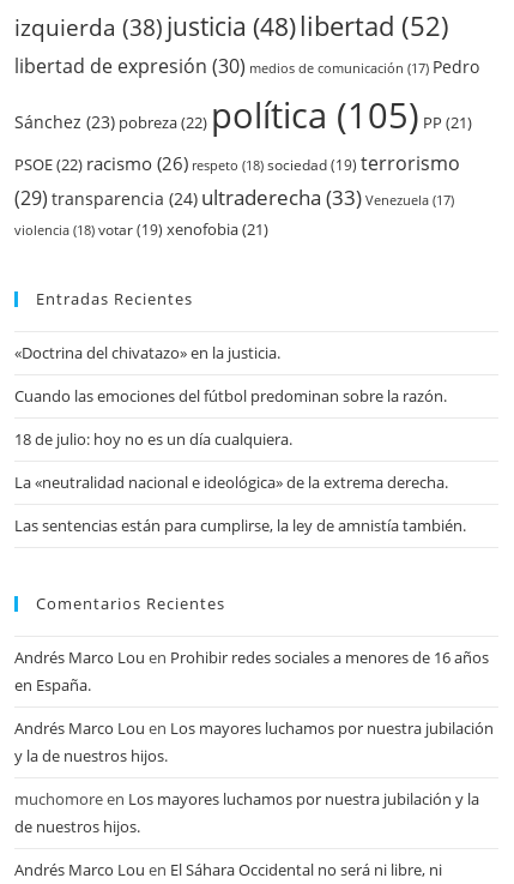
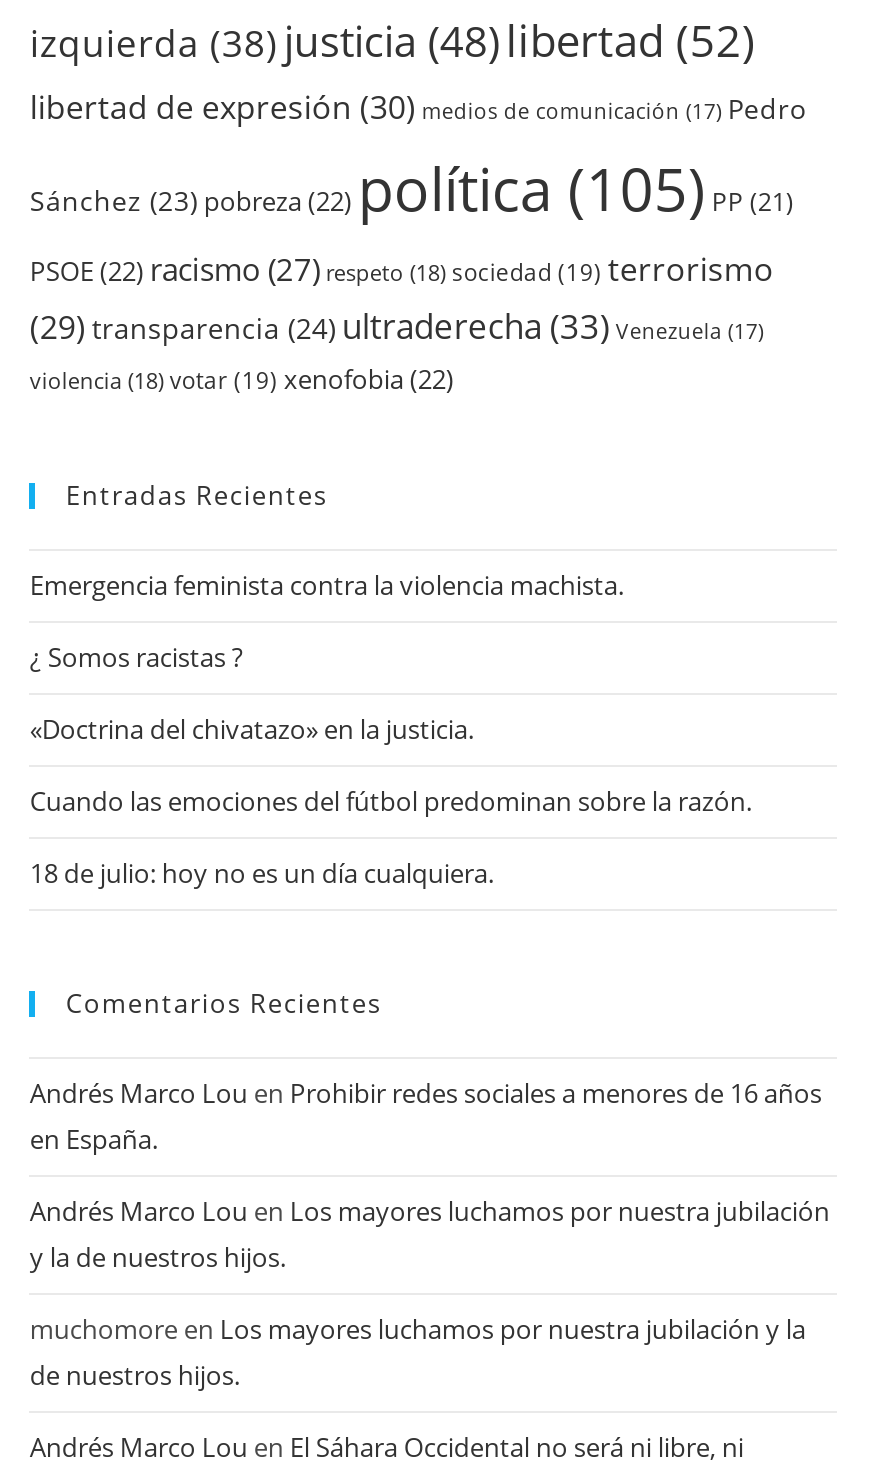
[15,150,461,176] PSOE (22) racismo (26) respeto (18) sociedad (19) terrorismo -> [30,246,774,290] PSOE (22) racismo (27) respeto (18) sociedad (19) terrorismo
[15,219,269,240] violencia (18) votar (19) xenofobia (21) -> [30,360,454,396] violencia (18) votar (19) xenofobia (22)
none -> [30,566,624,674] Emergencia feminista contra la violencia machista. | ¿ Somos racistas ?
moved [15,342,447,450] -> [30,710,752,890]: «Doctrina del chivatazo» en la justicia. | Cuando las emociones del fútbol predominan sobre la razón. | 18 de julio: hoy no es un día cualquiera.
[15,471,467,536] La «neutralidad nacional e ideológica» de la extrema derecha. | Las sentencias están para cumplirse, la ley de amnistía también. -> none

